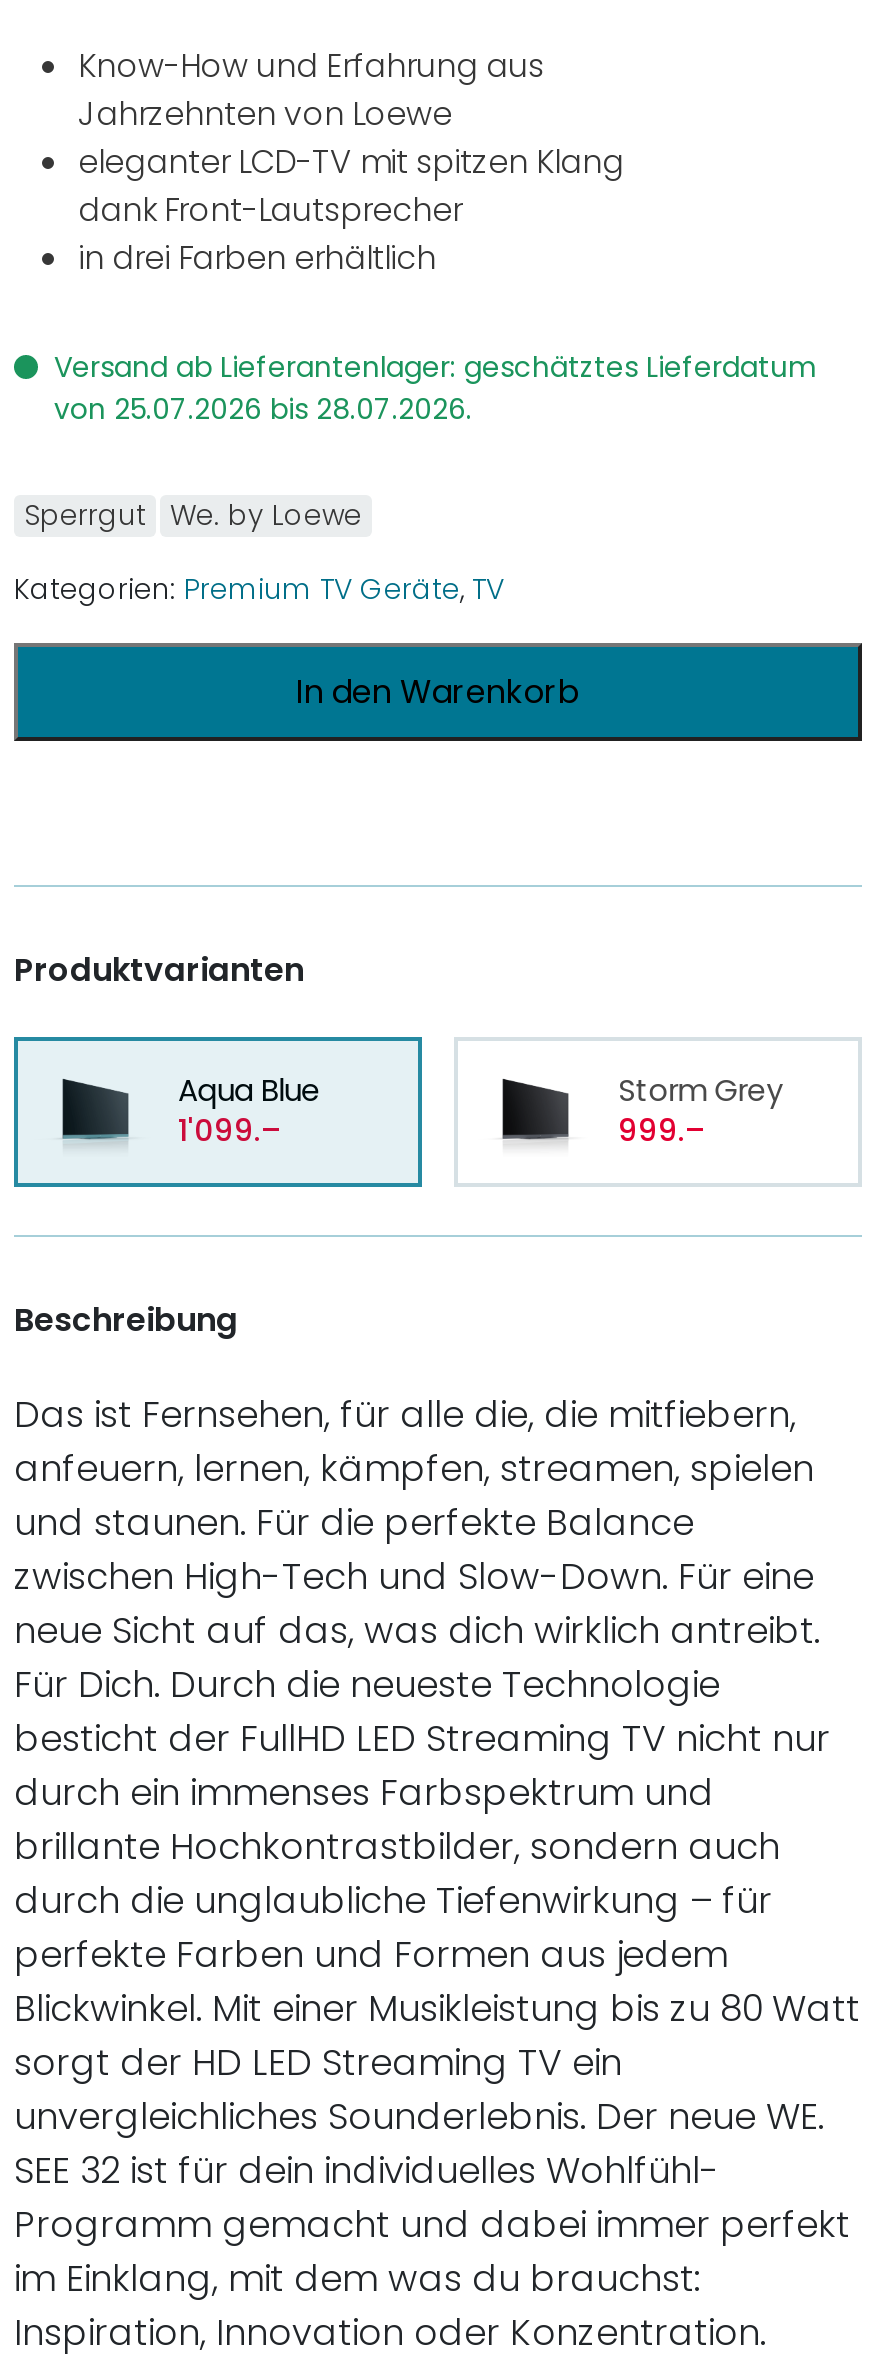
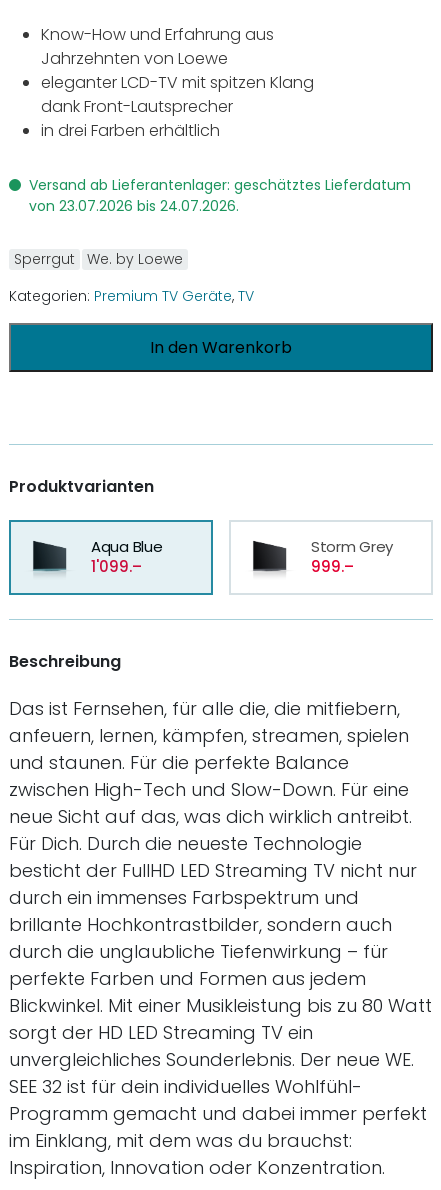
[54,389,472,429] von 25.07.2026 bis 28.07.2026. -> [29,196,239,216] von 23.07.2026 bis 24.07.2026.

